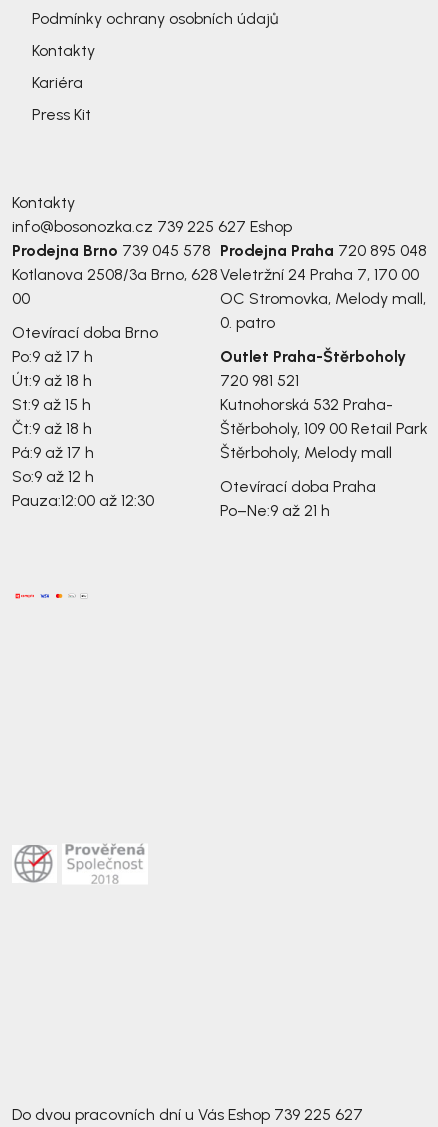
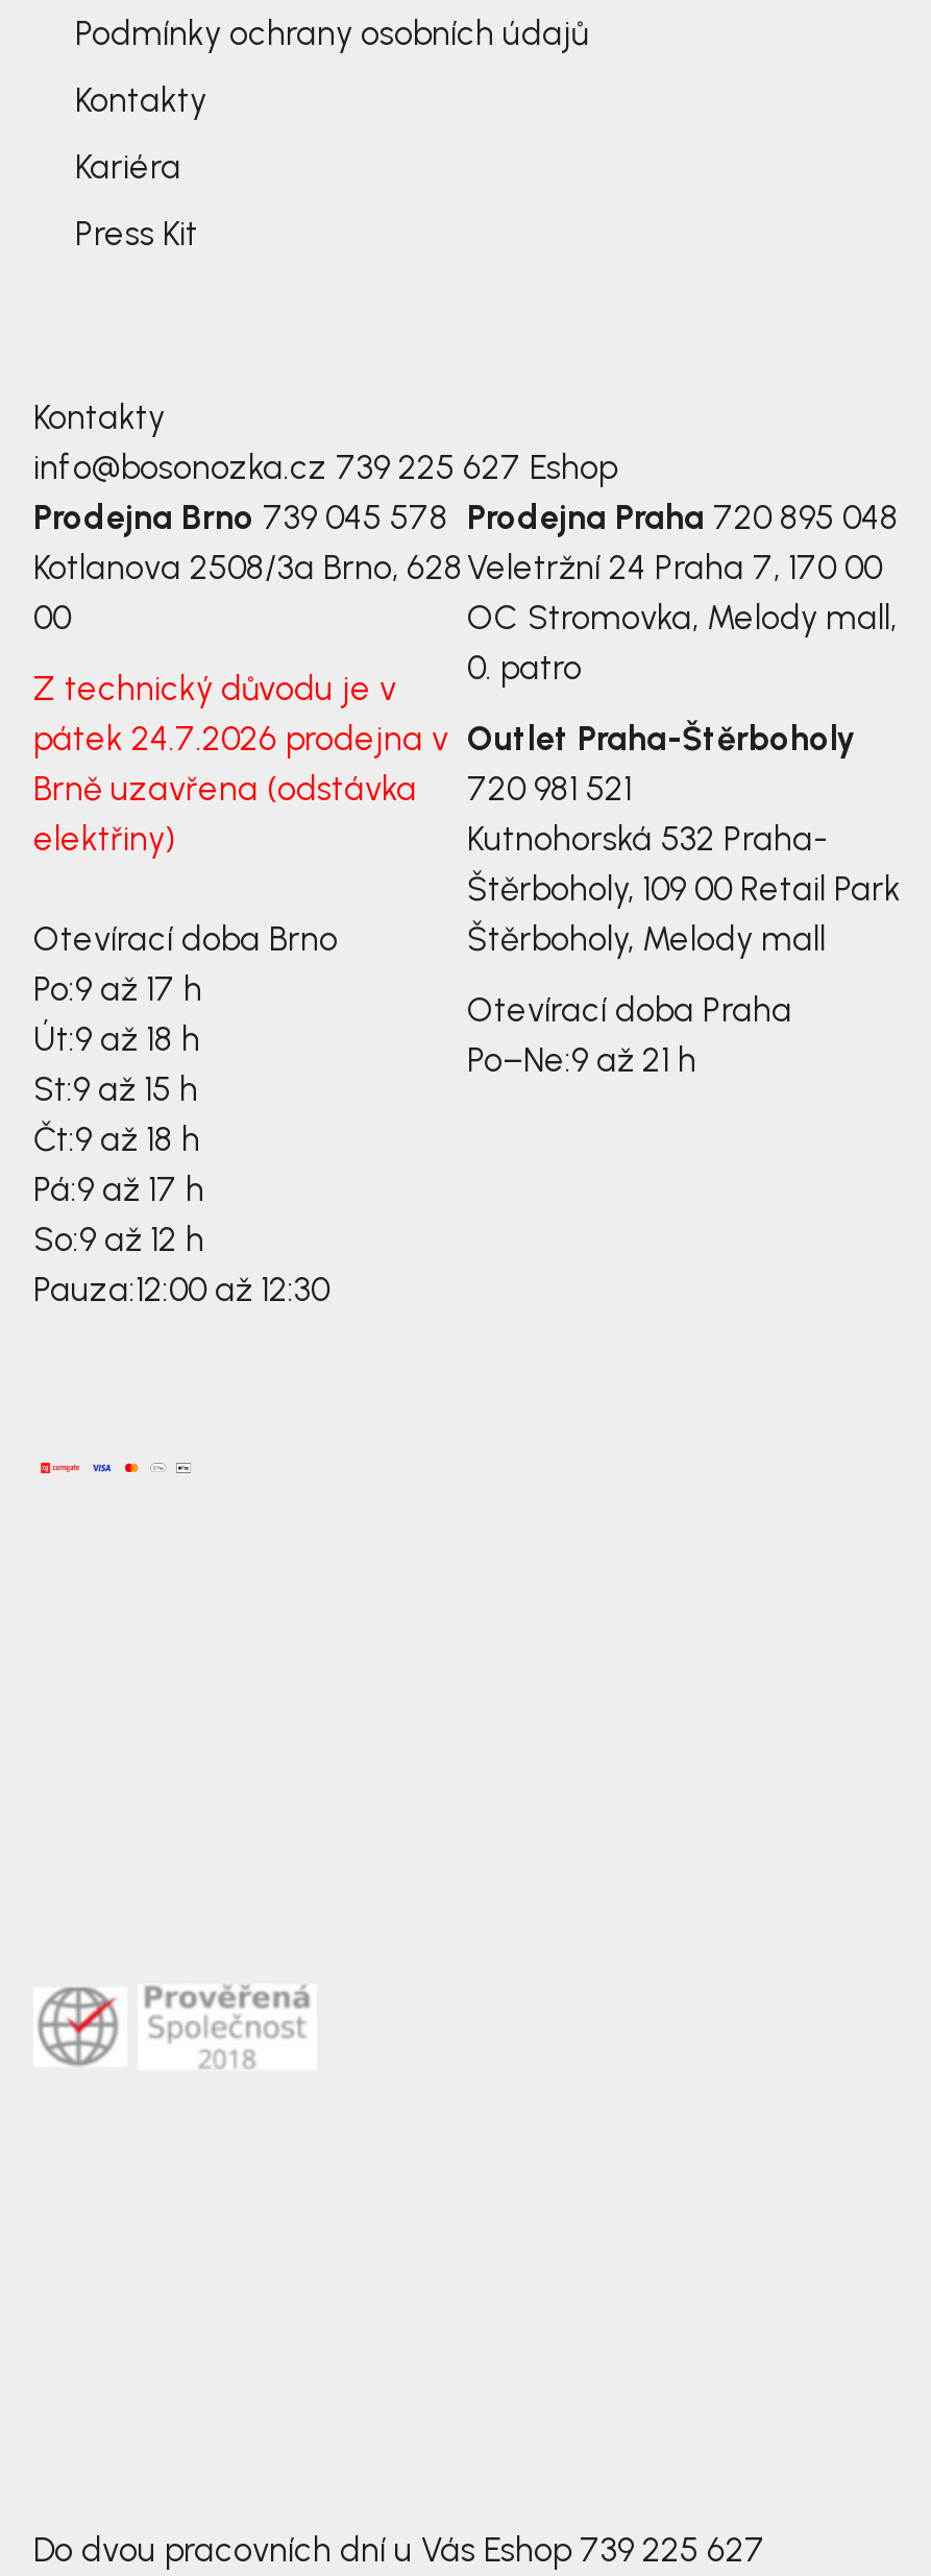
none -> [33,669,448,859] Z technický důvodu je v | pátek 24.7.2026 prodejna v | Brně uzavřena (odstávka | elektřiny)

